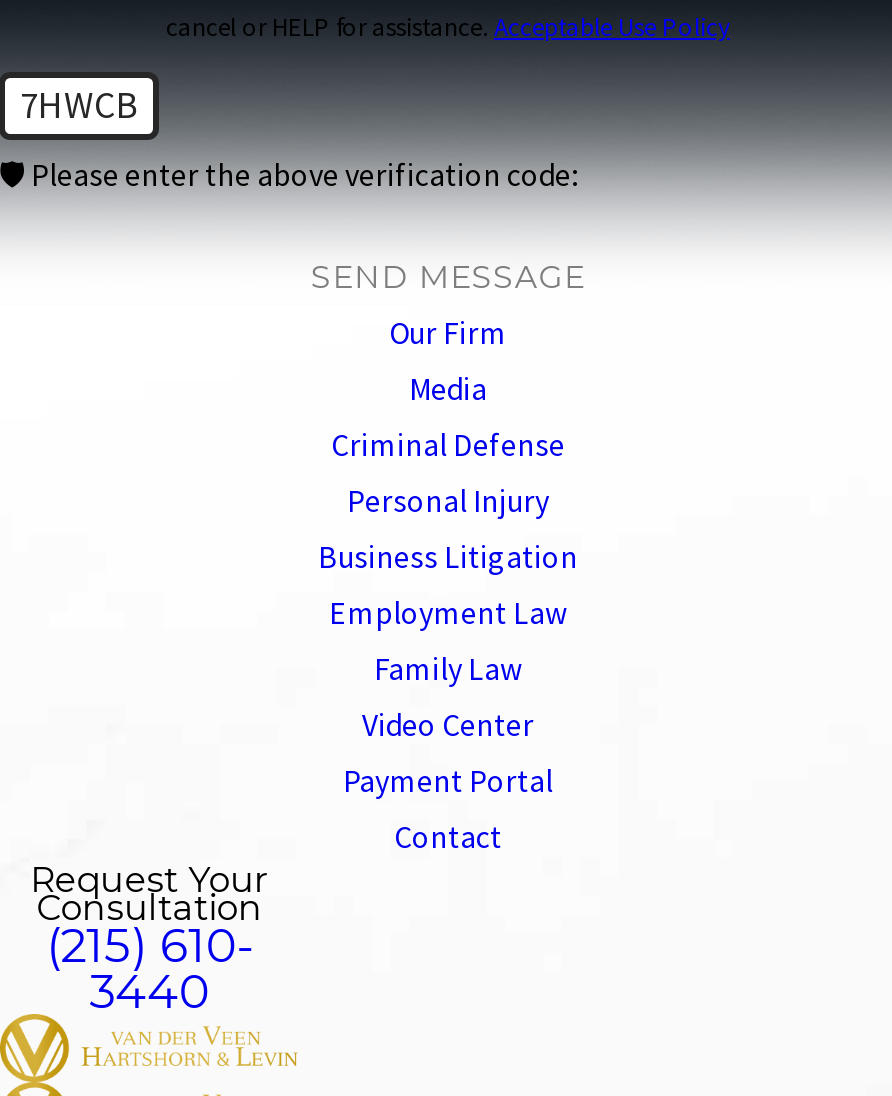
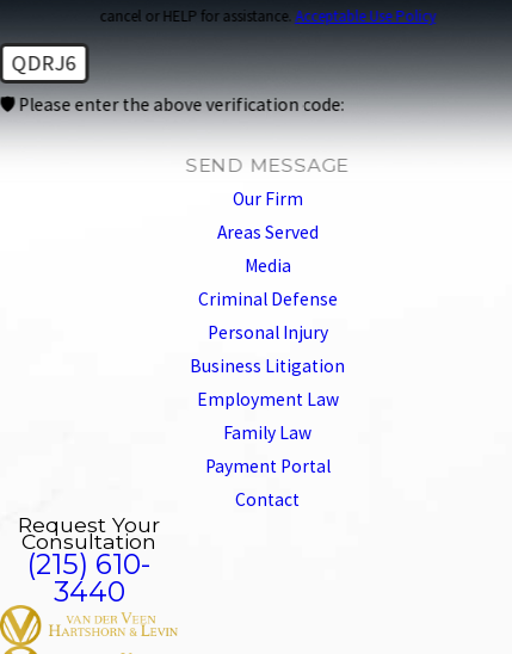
[20,82,138,128] 7HWCB -> [12,49,76,76] QDRJ6
none -> [217,221,318,243] Areas Served
moved [318,370,578,688] -> [190,254,345,444]: Media | Criminal Defense | Personal Injury | Business Litigation | Employment Law | Family Law
[362,706,534,744] Video Center -> none

